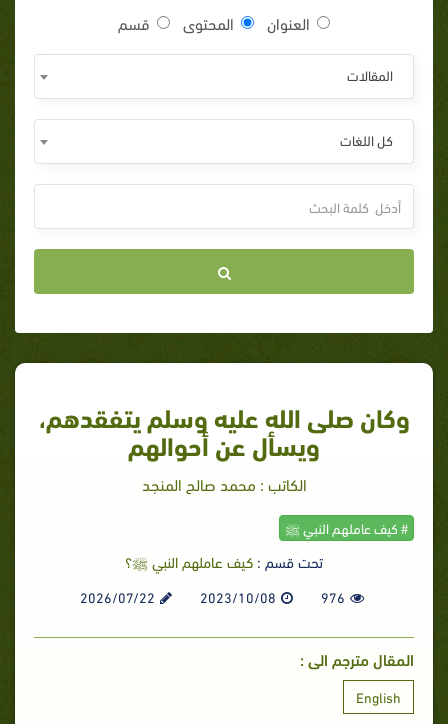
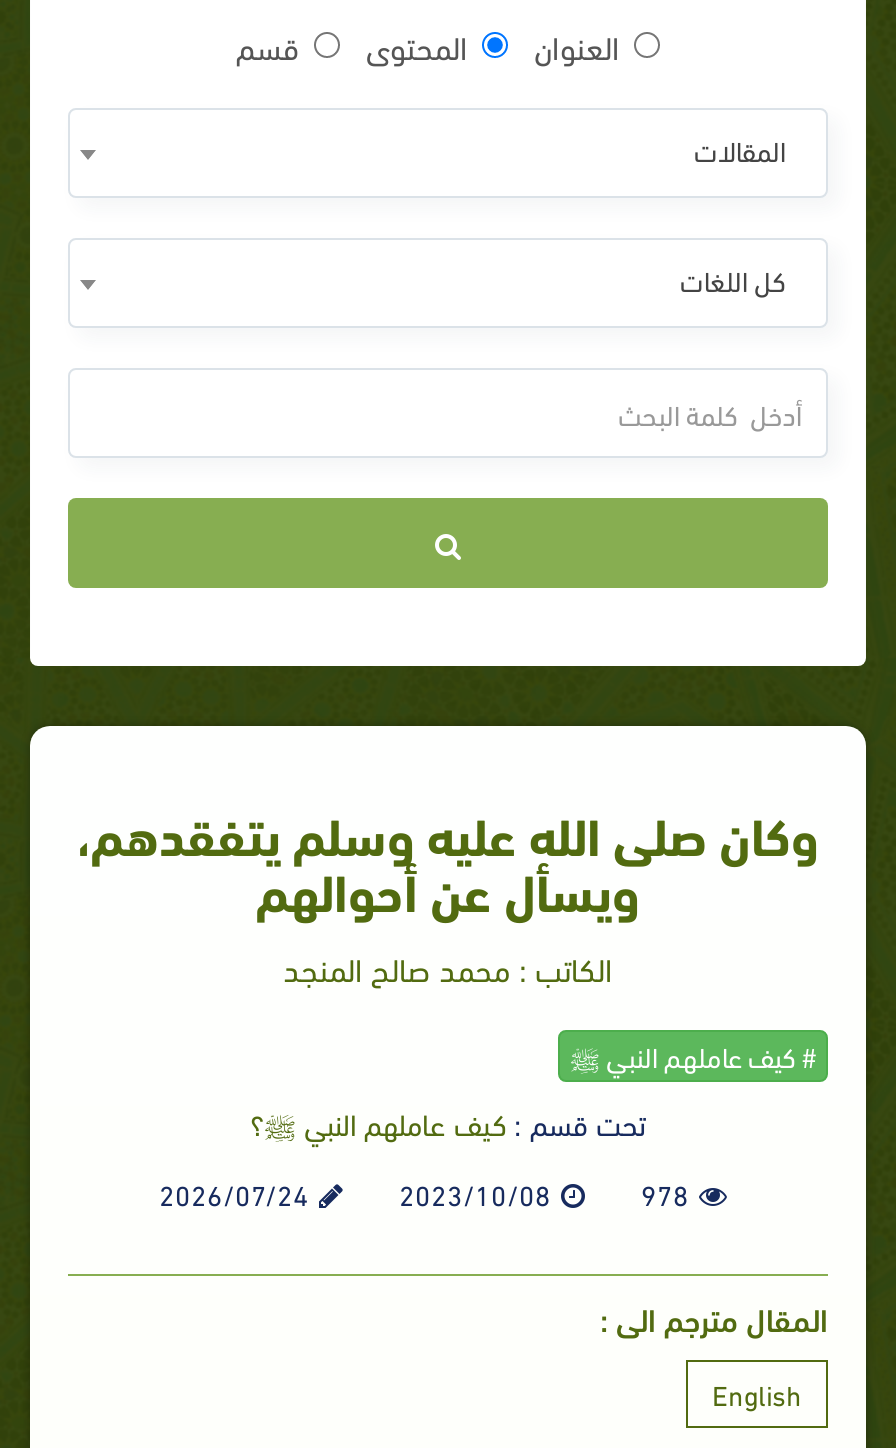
[79,586,154,607] 2026/07/22 -> [159,1172,309,1214] 2026/07/24
[320,586,344,607] 976 -> [641,1172,689,1214] 978

